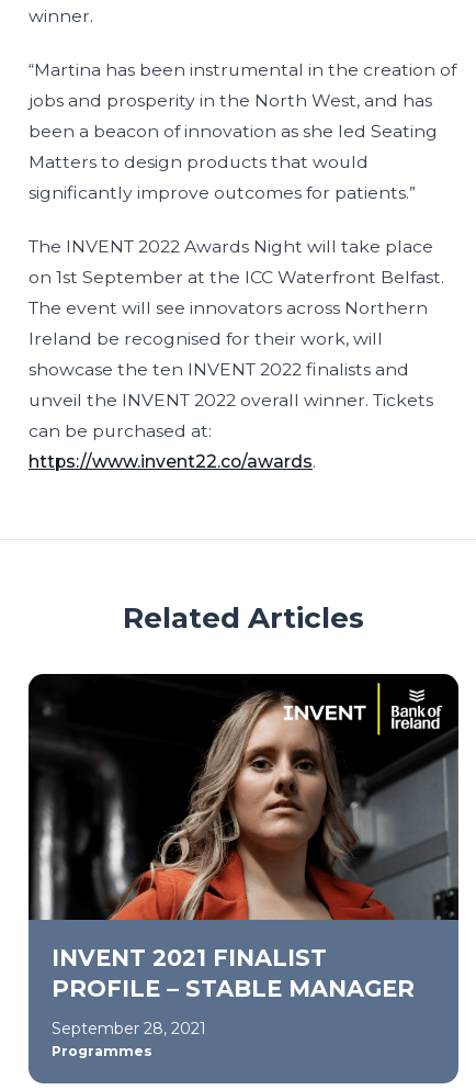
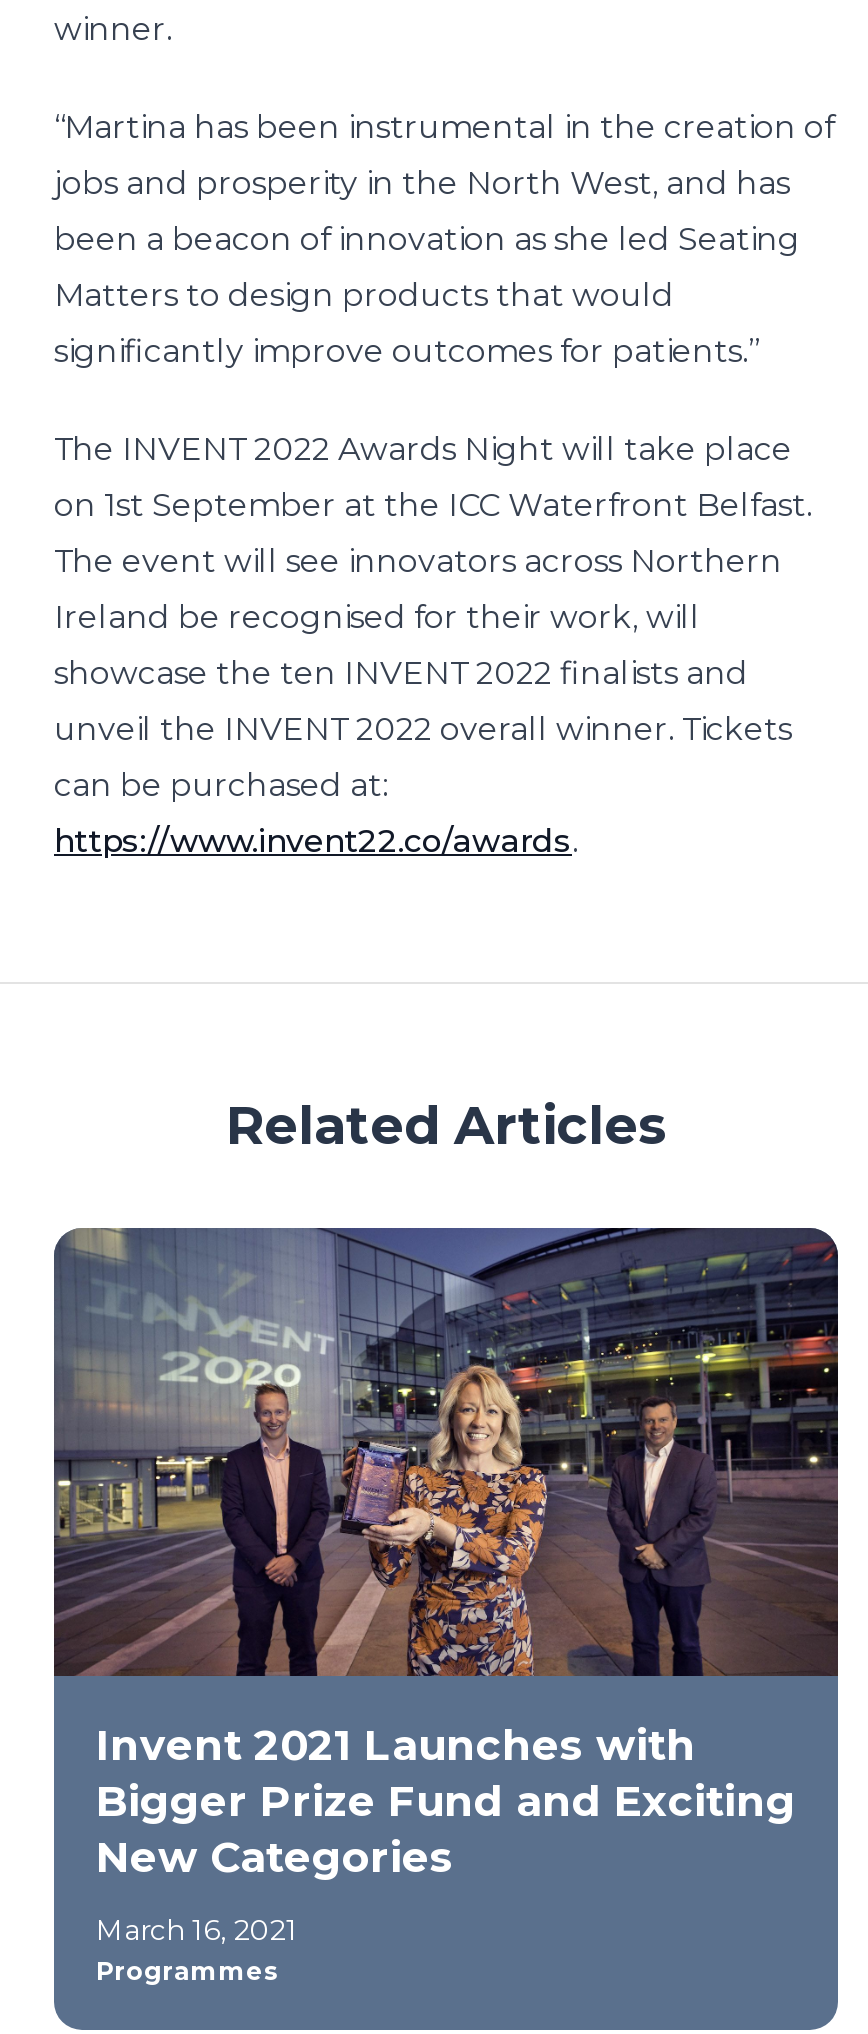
[27,673,458,1002] [image] | INVENT 2021 FINALIST | PROFILE – STABLE MANAGER -> [52,1226,840,1881] [image] | Invent 2021 Launches with | Bigger Prize Fund and Exciting | New Categories
[52,1018,206,1038] September 28, 2021 -> [96,1911,298,1947] March 16, 2021

